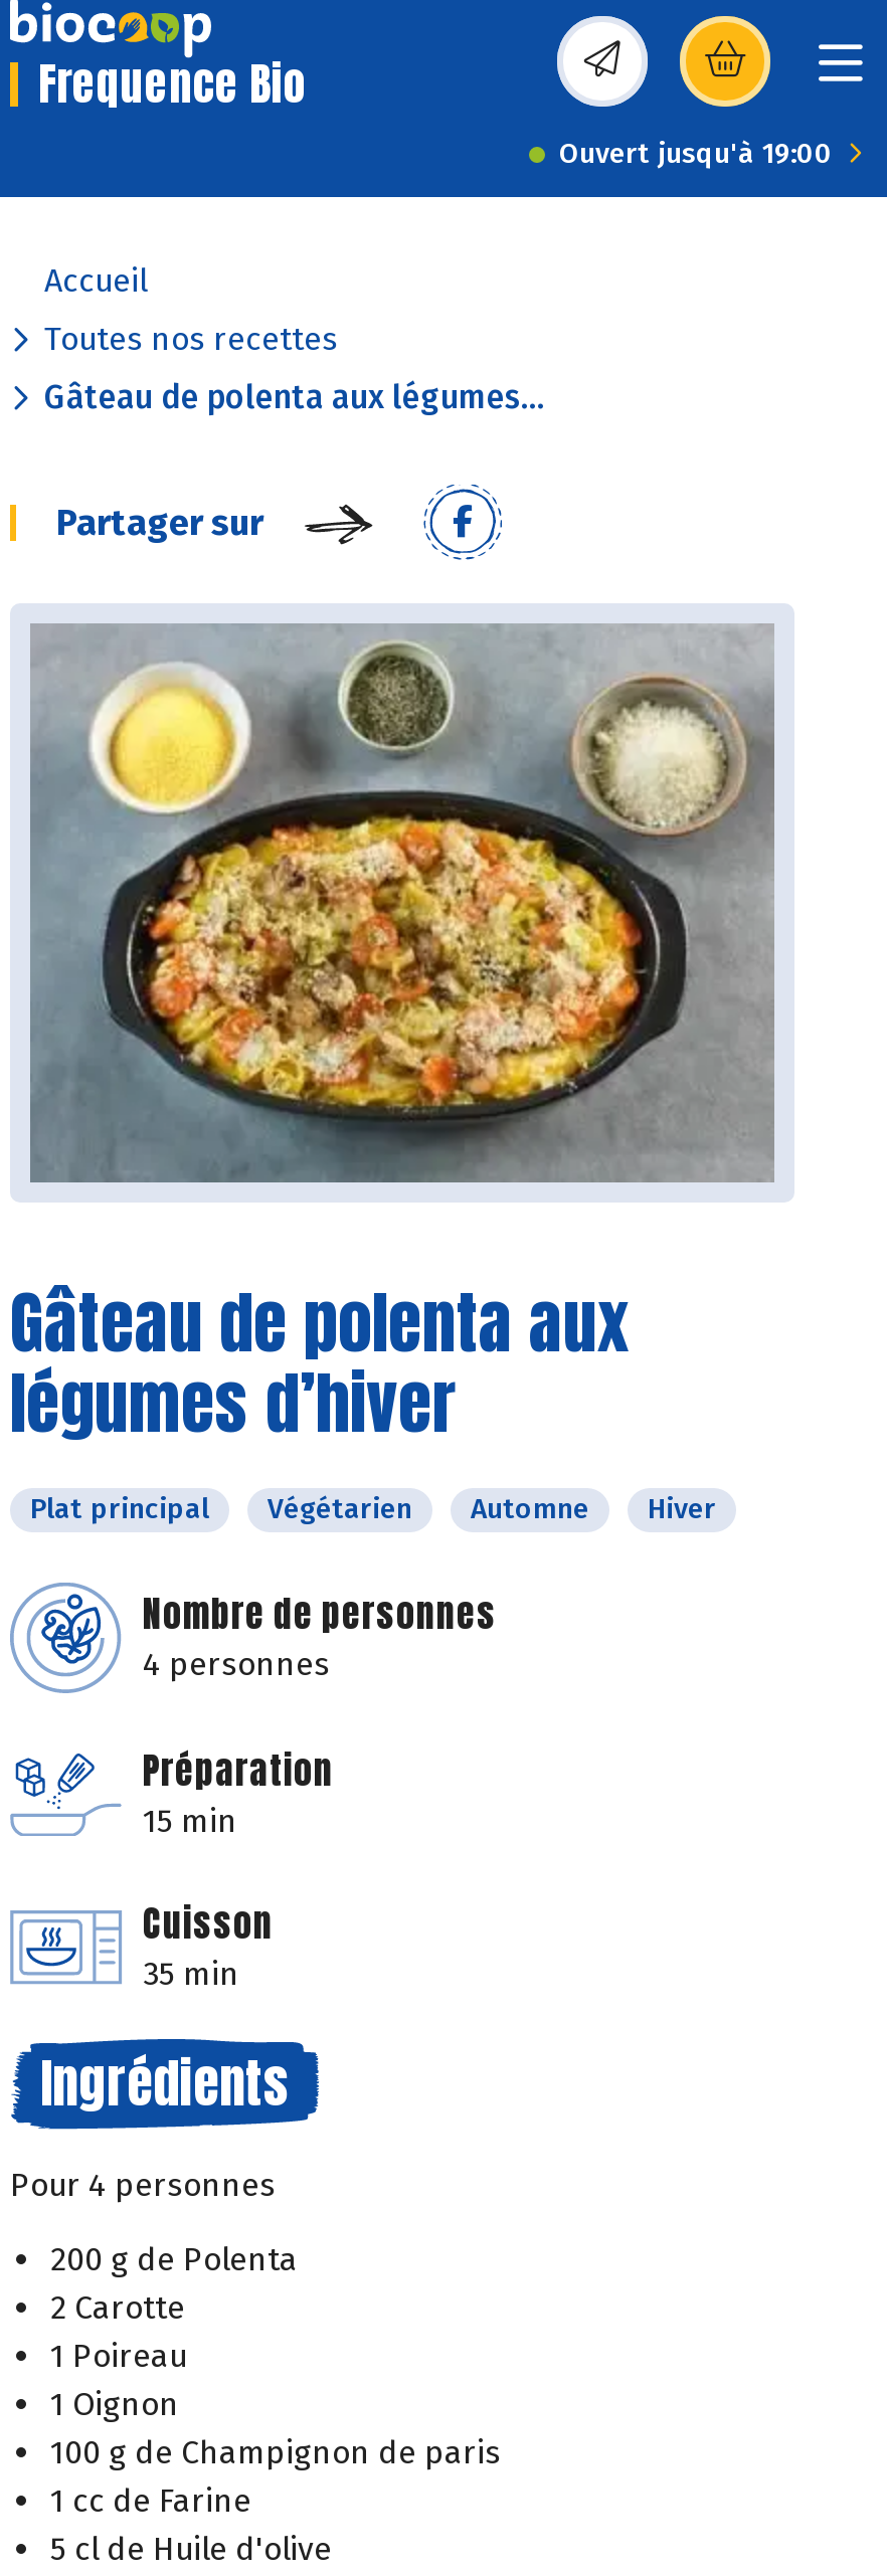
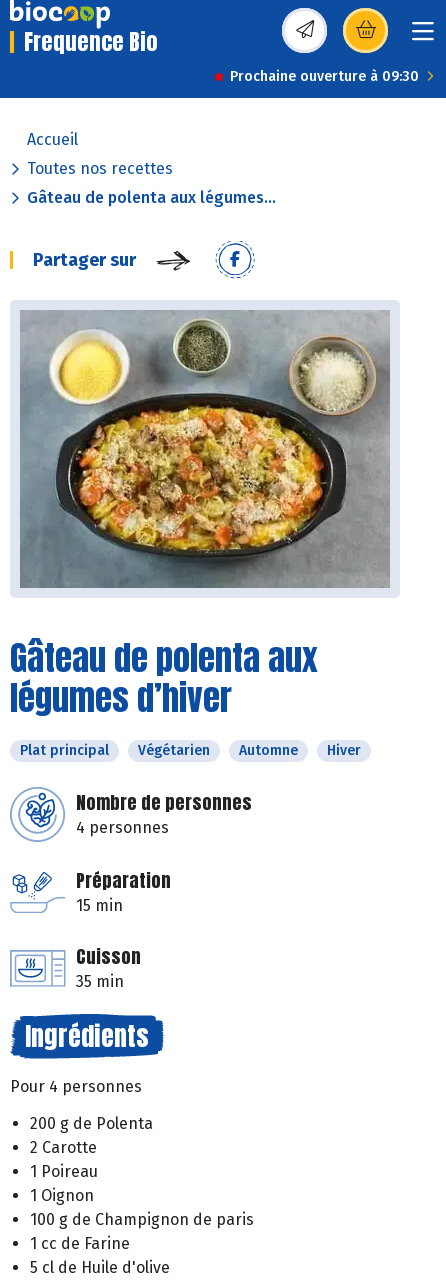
[559,137,833,171] Ouvert jusqu'à 19:00 -> [230,68,419,85] Prochaine ouverture à 09:30

